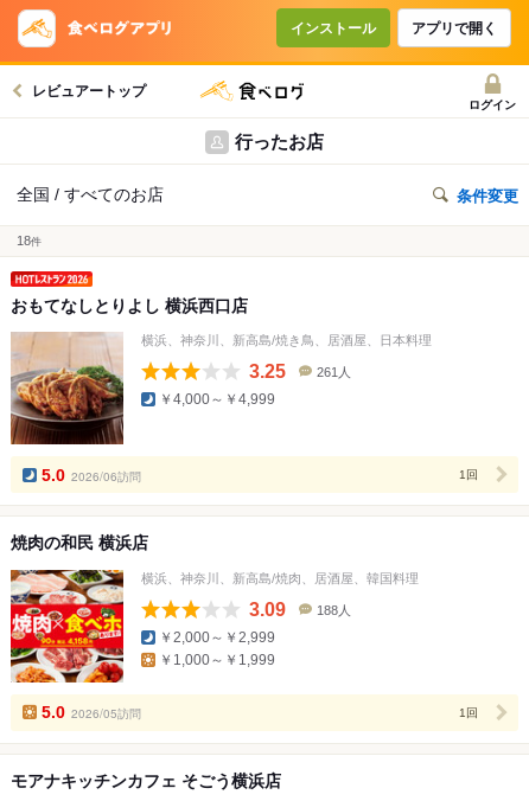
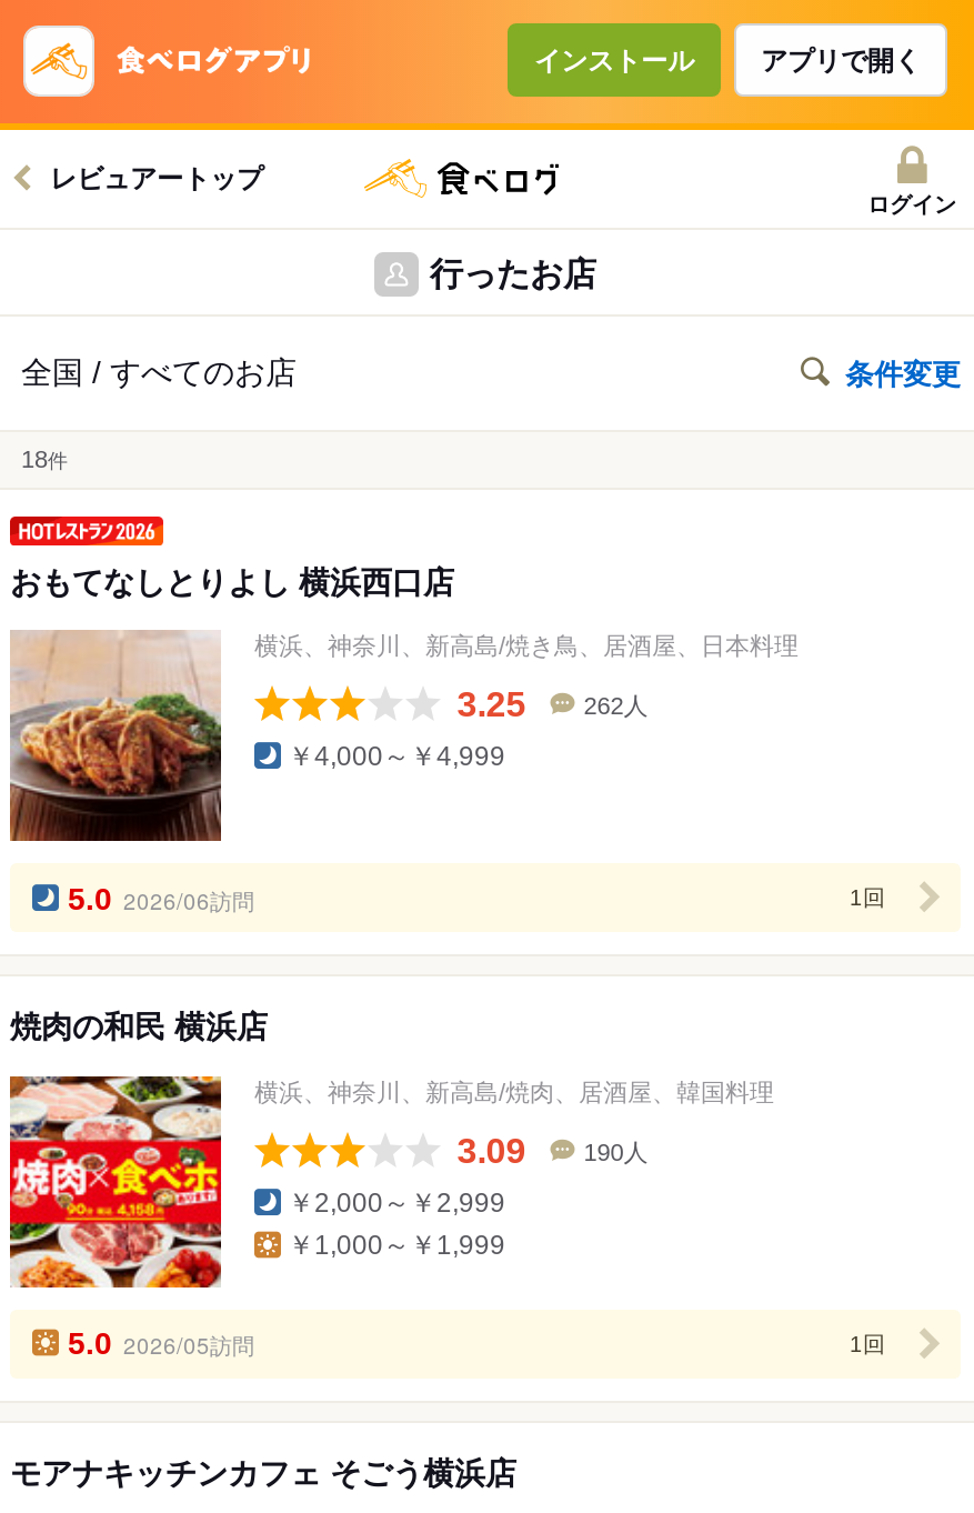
[317,365,351,380] 261人 -> [584,693,648,719] 262人
[317,603,351,617] 188人 -> [584,1138,648,1164] 190人

